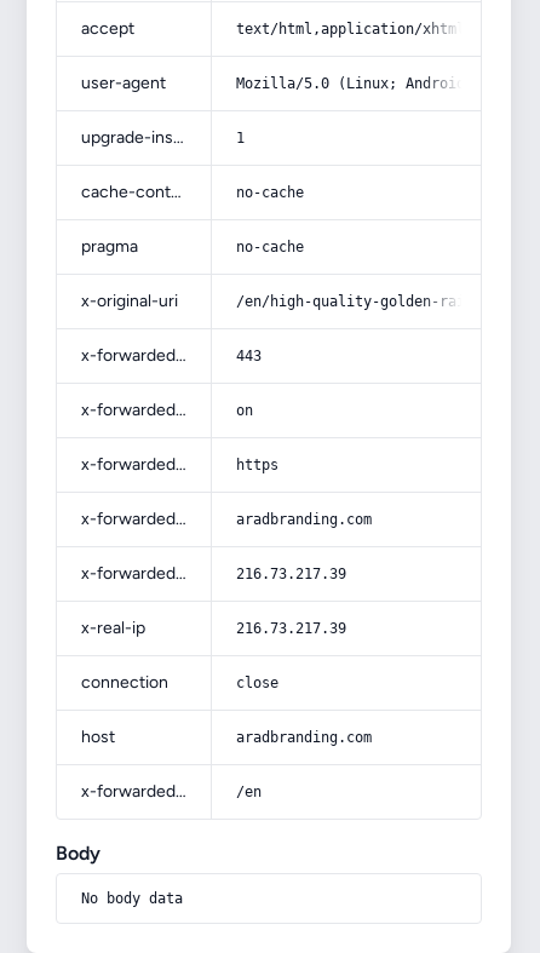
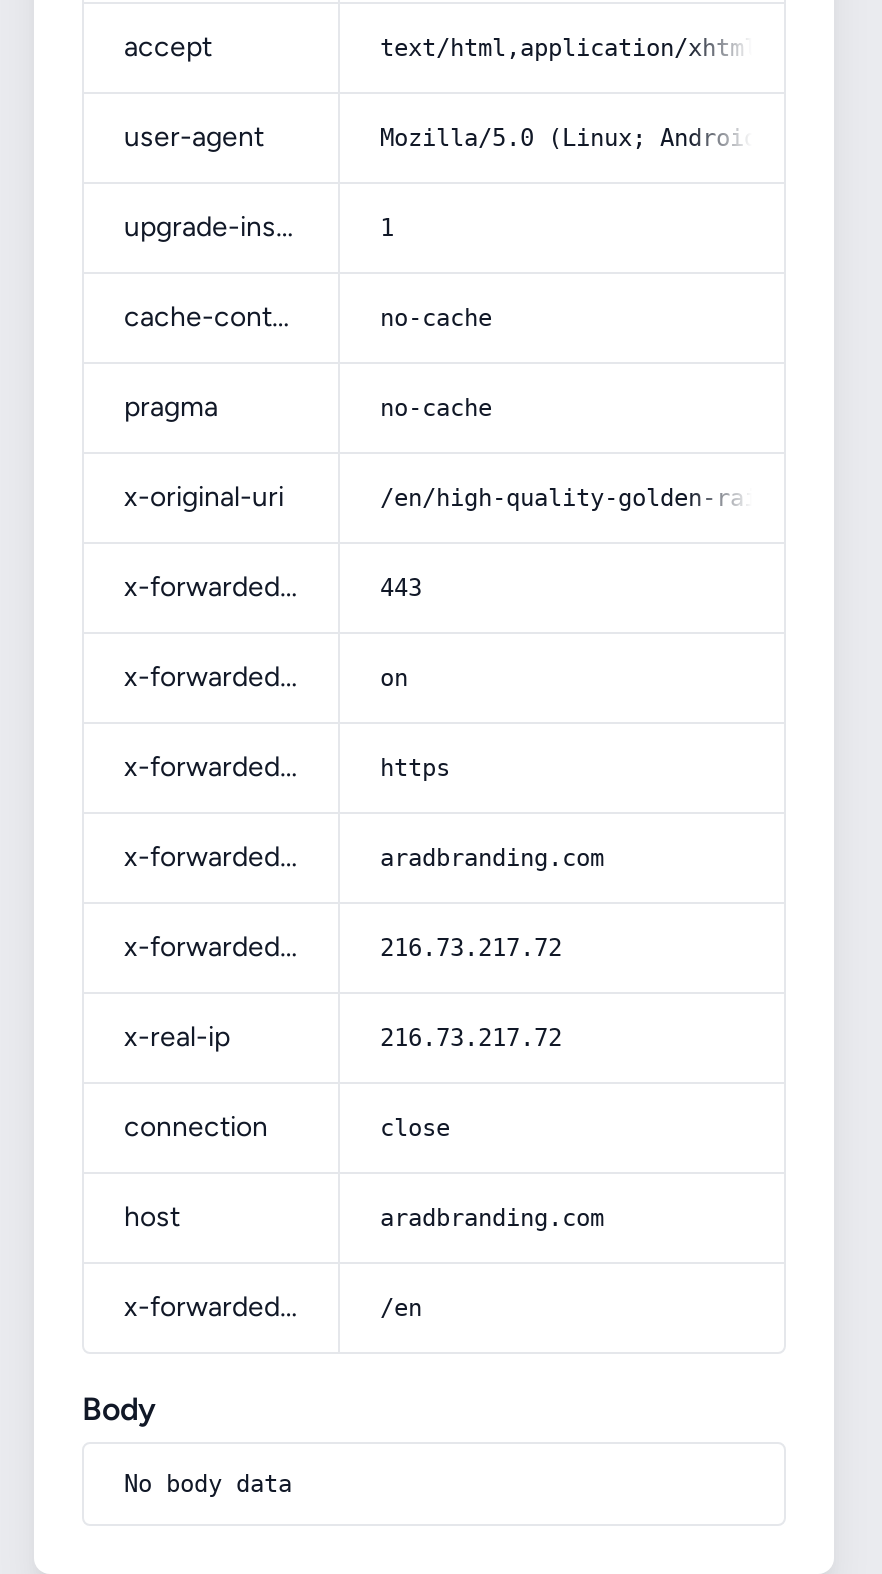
[236,566,346,582] 216.73.217.39 -> [380,934,562,962] 216.73.217.72
[236,620,346,637] 216.73.217.39 -> [380,1024,562,1052] 216.73.217.72

